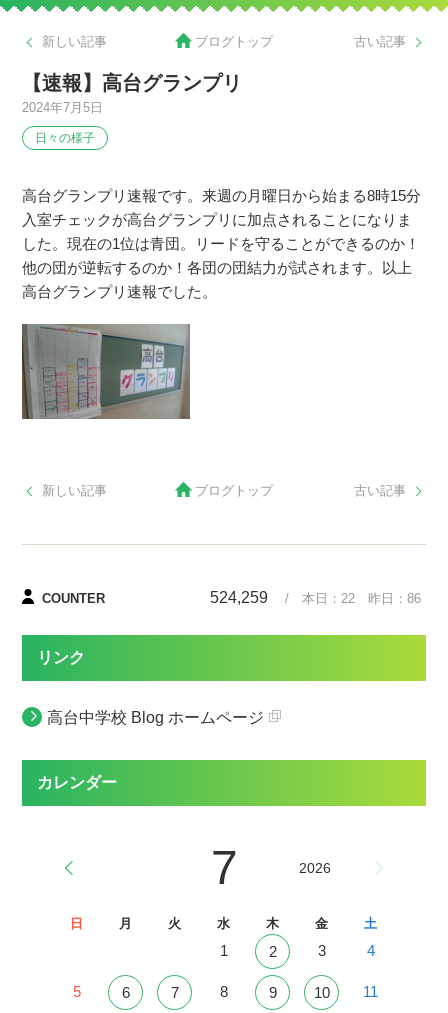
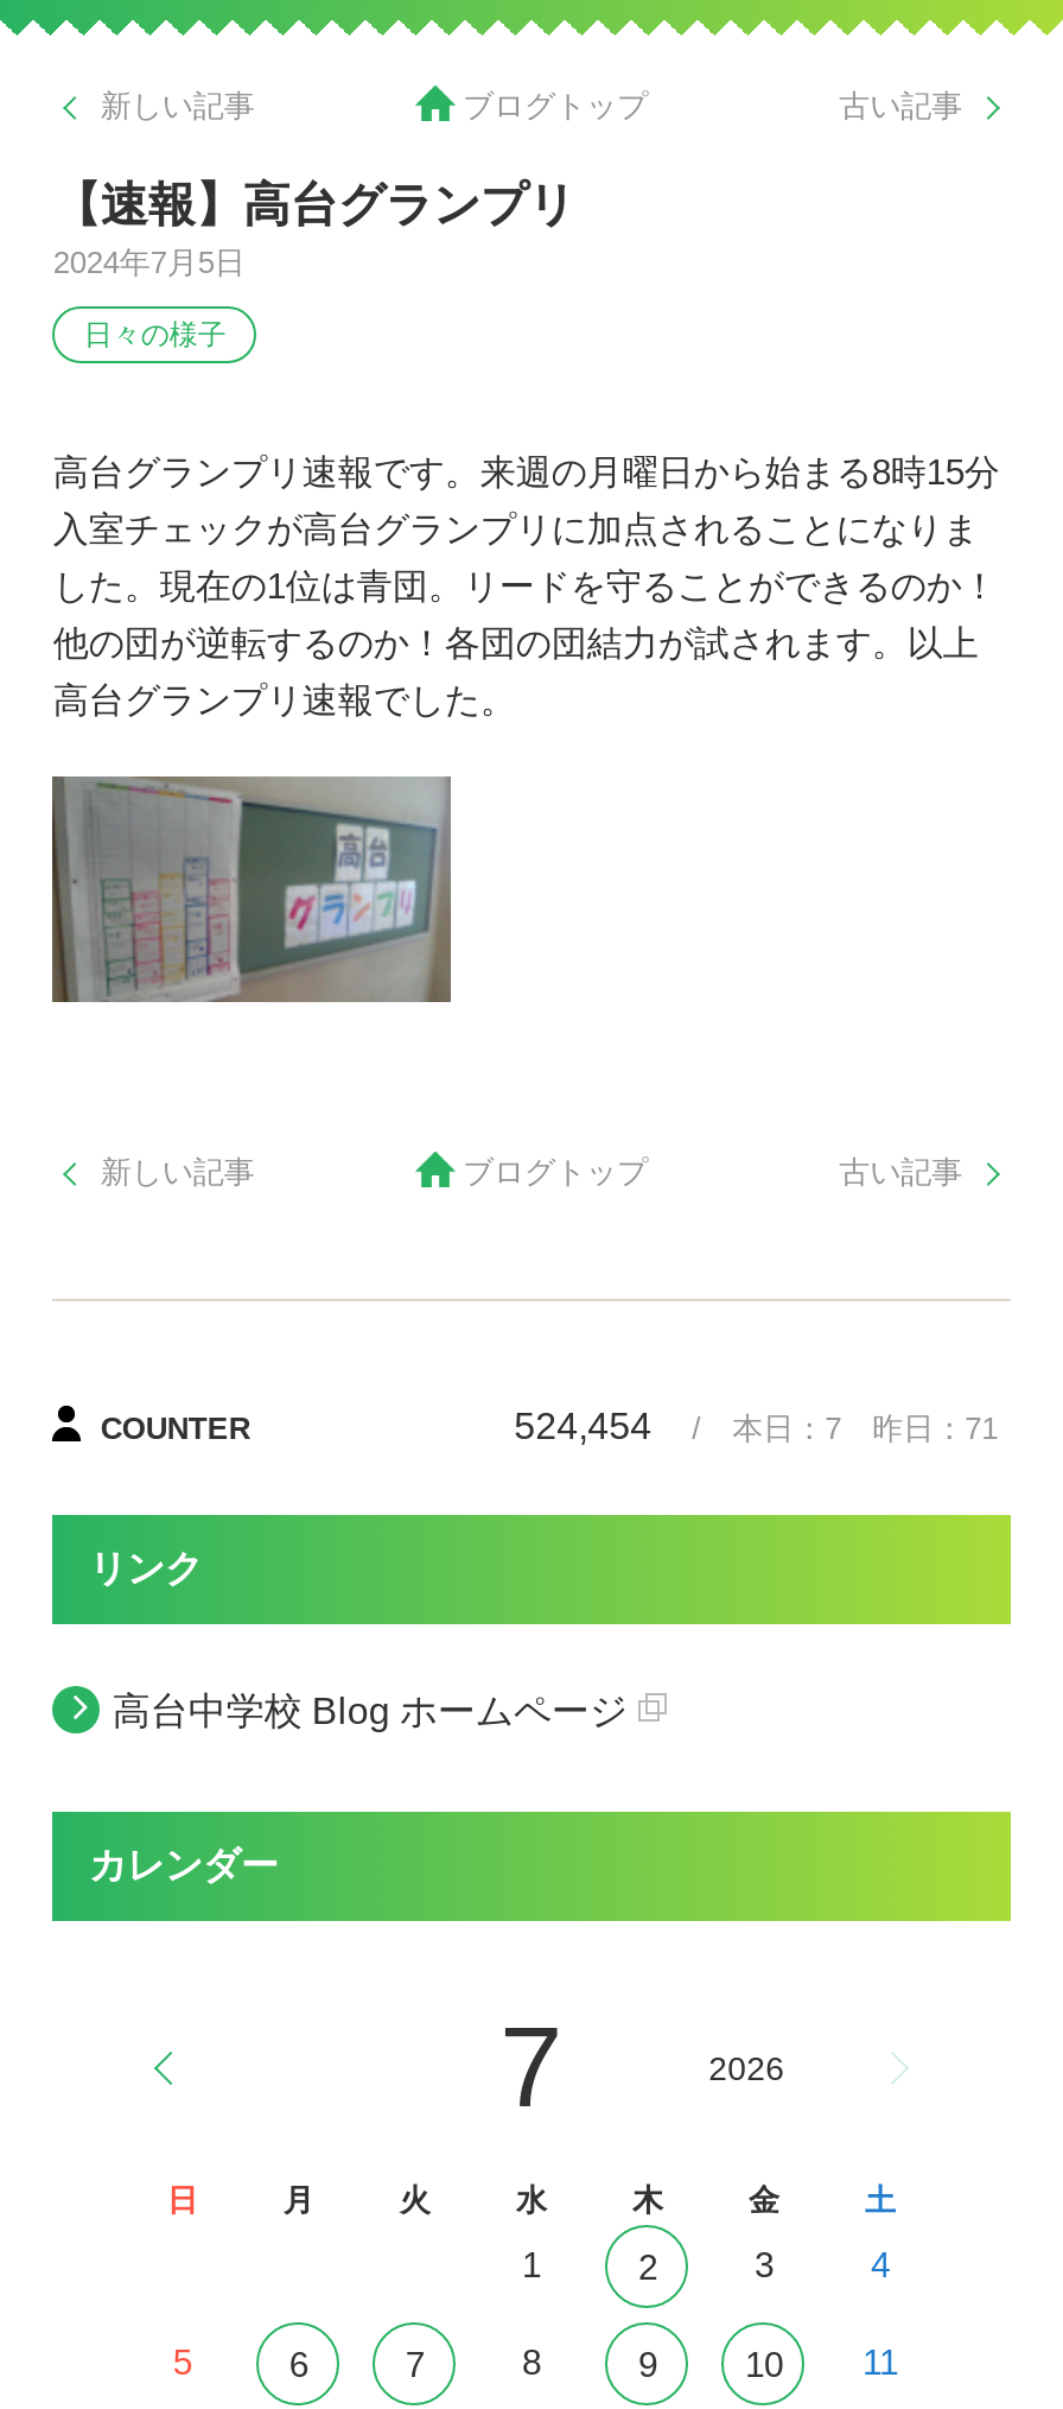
[210,589,421,606] 524,259 / 本日：22昨日：86 -> [514,1406,998,1446] 524,454 / 本日：7昨日：71

